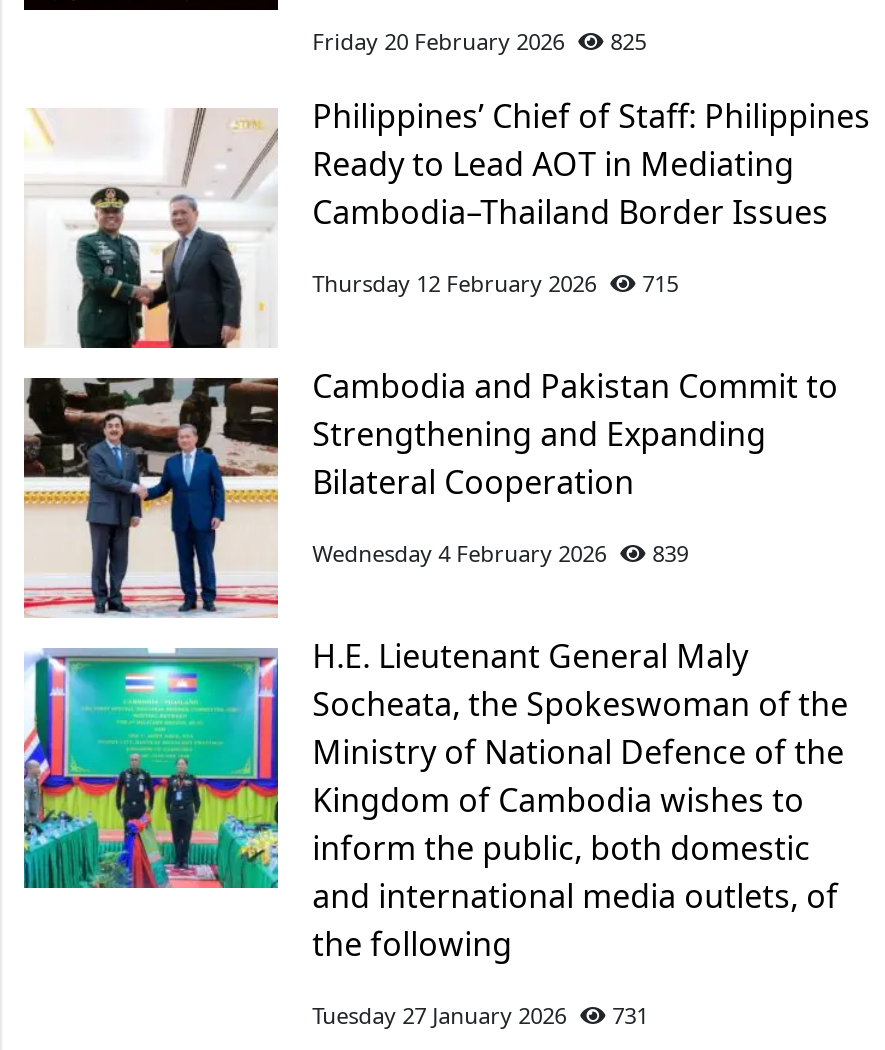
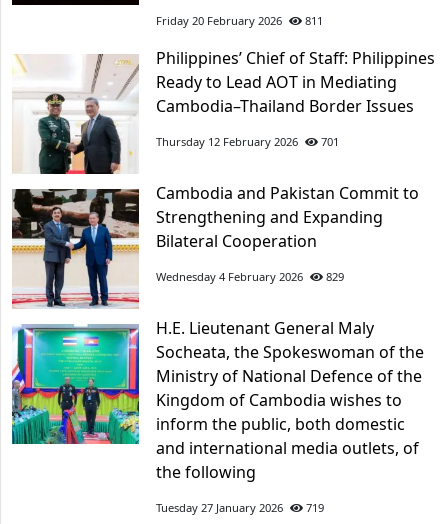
[312,25,646,55] Friday 20 February 2026 825 -> [156,13,323,28] Friday 20 February 2026 811
[312,267,678,297] Thursday 12 February 2026 715 -> [156,134,339,149] Thursday 12 February 2026 701
[312,537,688,567] Wednesday 4 February 2026 839 -> [156,269,344,284] Wednesday 4 February 2026 829
[312,999,648,1029] Tuesday 27 January 2026 731 -> [156,500,324,515] Tuesday 27 January 2026 719

